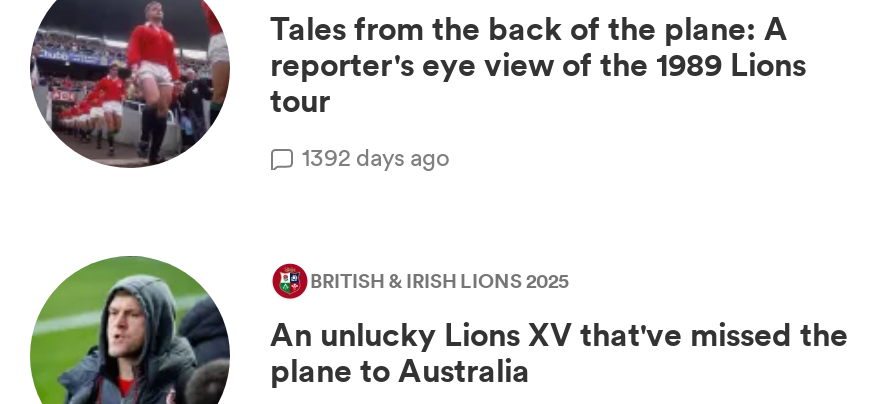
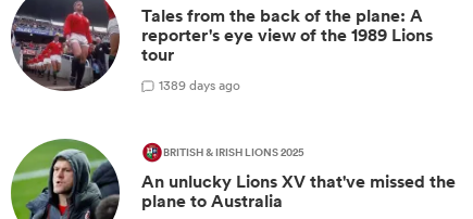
[302,139,450,173] 1392 days ago -> [159,75,240,94] 1389 days ago

